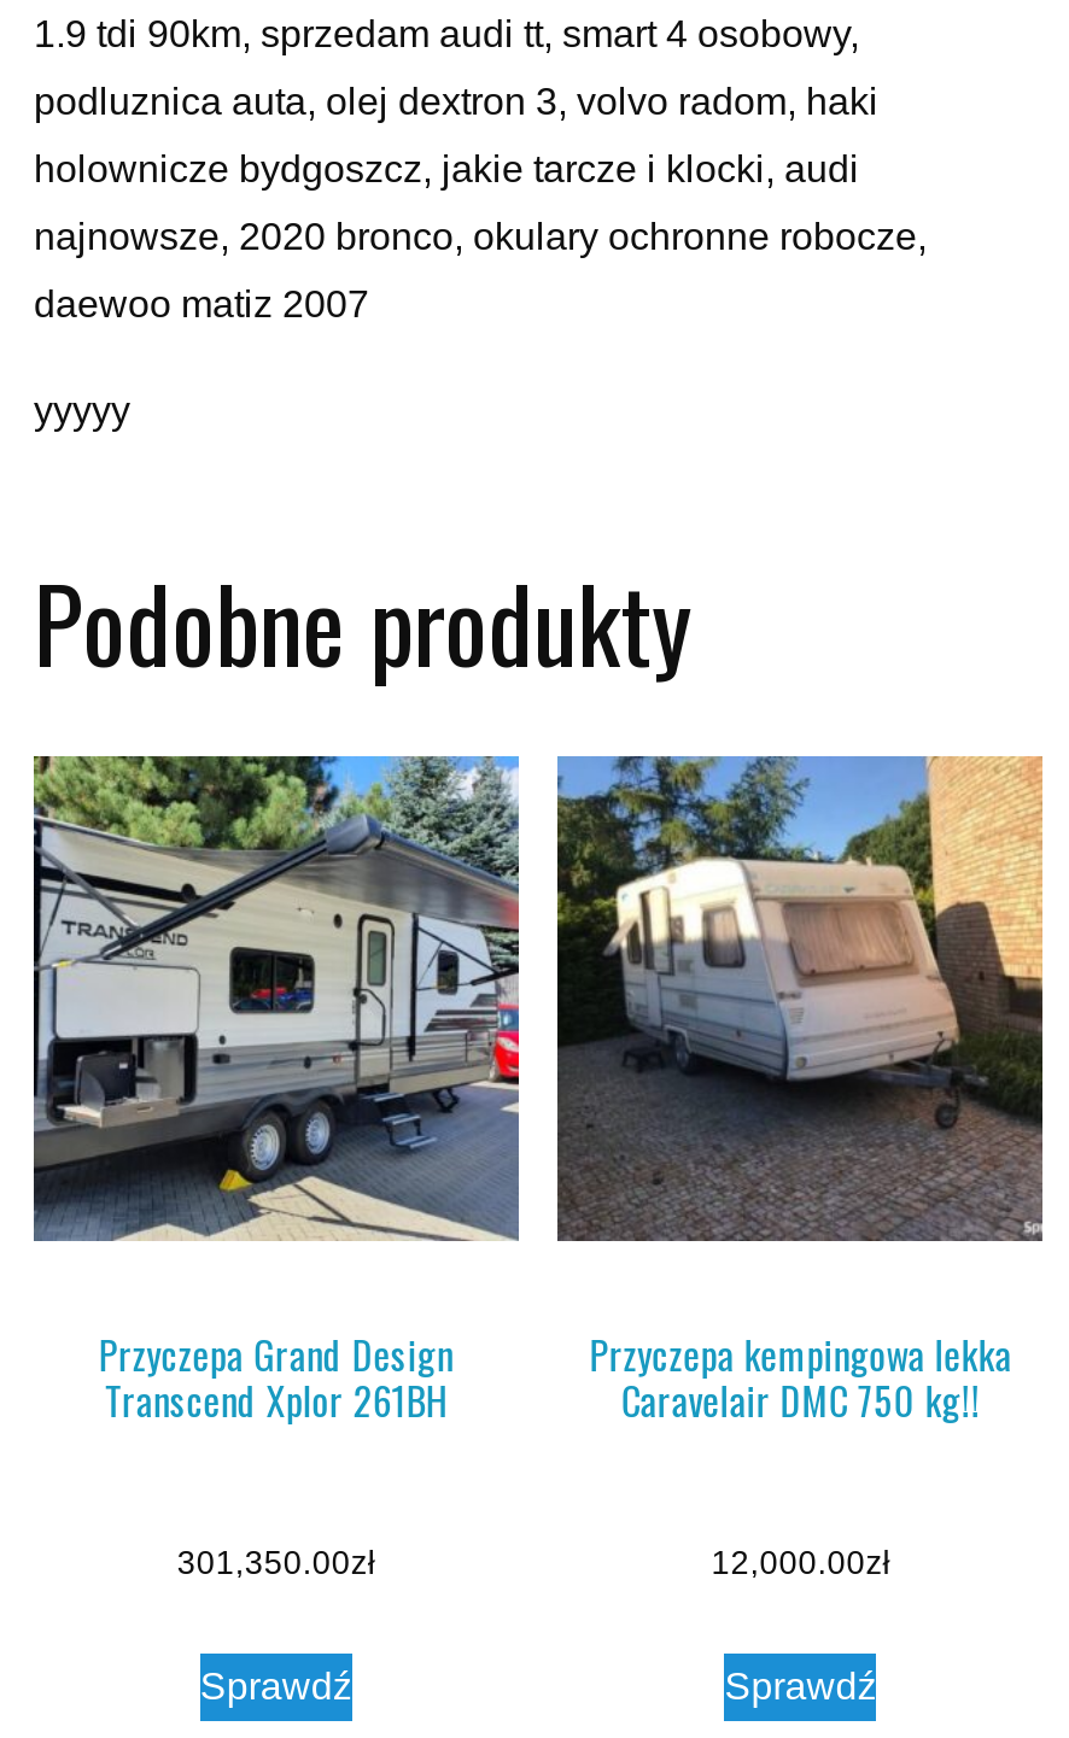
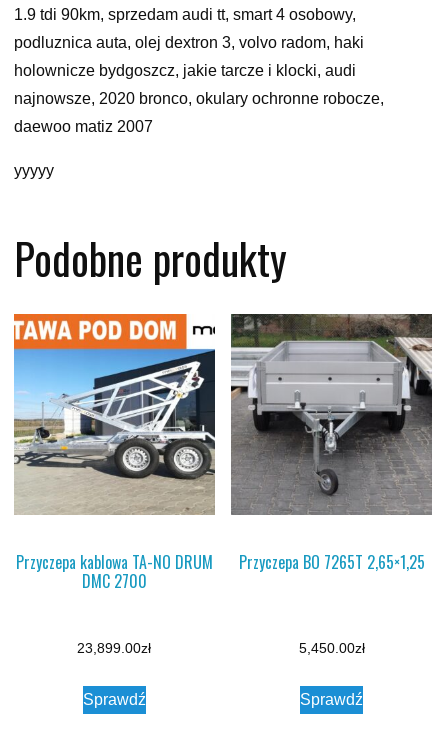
[31,754,521,1430] [image] | Przyczepa Grand Design | Transcend Xplor 261BH -> [13,313,216,593] [image] | Przyczepa kablowa TA-NO DRUM | DMC 2700
[555,754,1045,1430] [image] | Przyczepa kempingowa lekka | Caravelair DMC 750 kg!! -> [230,313,433,574] [image] | Przyczepa BO 7265T 2,65×1,25
[177,1546,375,1582] 301,350.00zł -> [77,641,151,656] 23,899.00zł
[711,1546,890,1582] 12,000.00zł -> [299,641,365,656] 5,450.00zł

